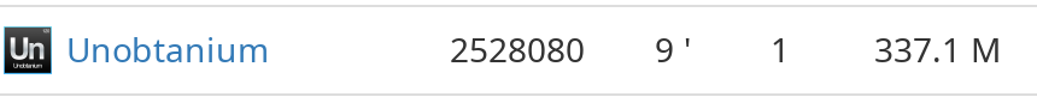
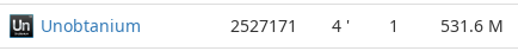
[450,27,585,73] 2528080 -> [230,15,297,37] 2527171
[655,27,691,73] 9 ' -> [332,15,350,37] 4 '
[874,27,1002,73] 337.1 M -> [440,15,504,37] 531.6 M

